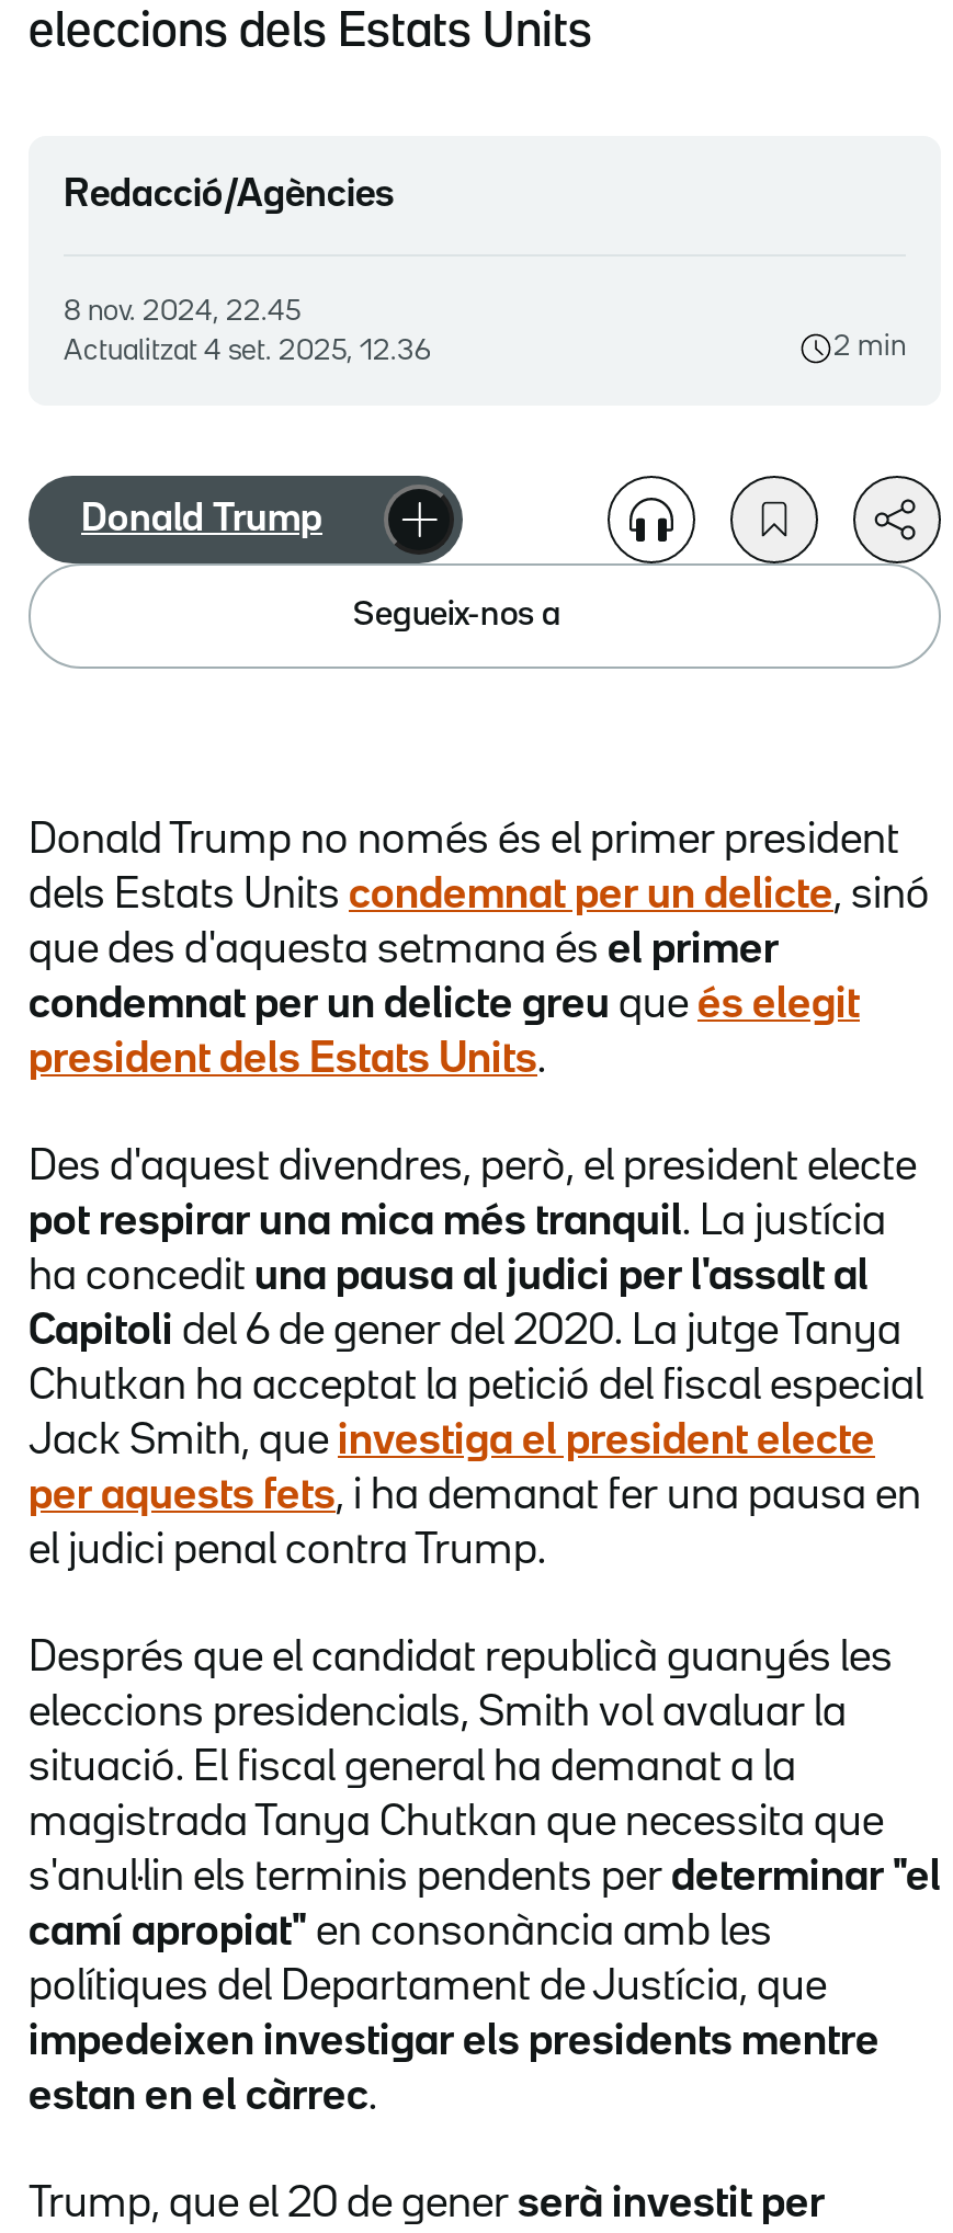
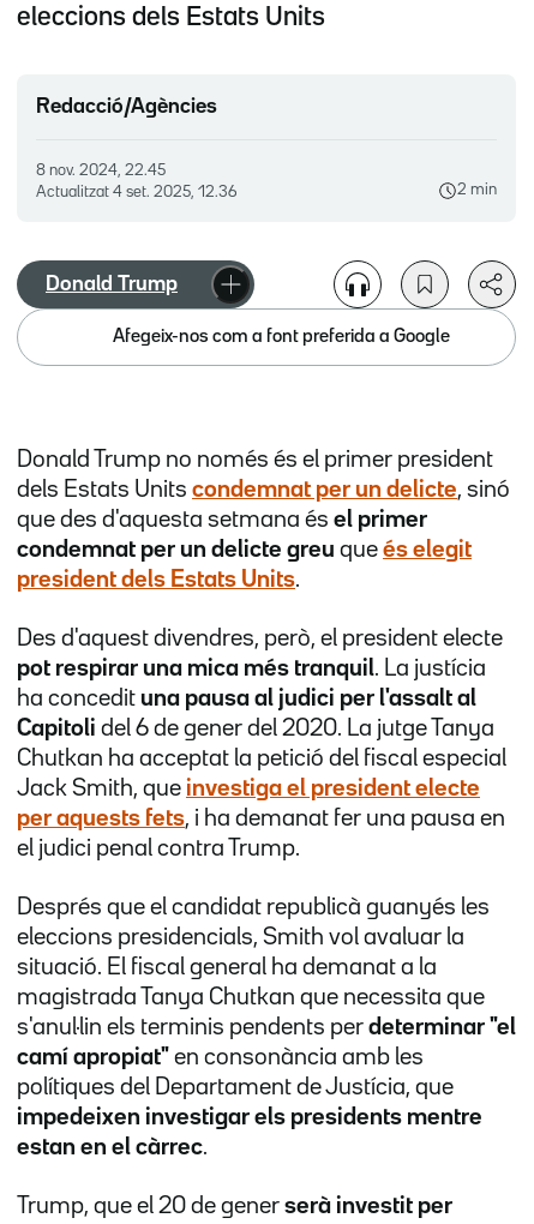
[353,600,561,631] Segueix-nos a -> [113,328,450,345] Afegeix-nos com a font preferida a Google

